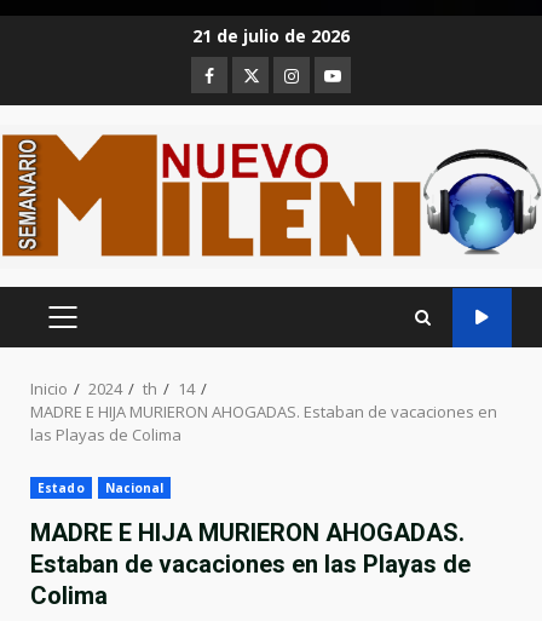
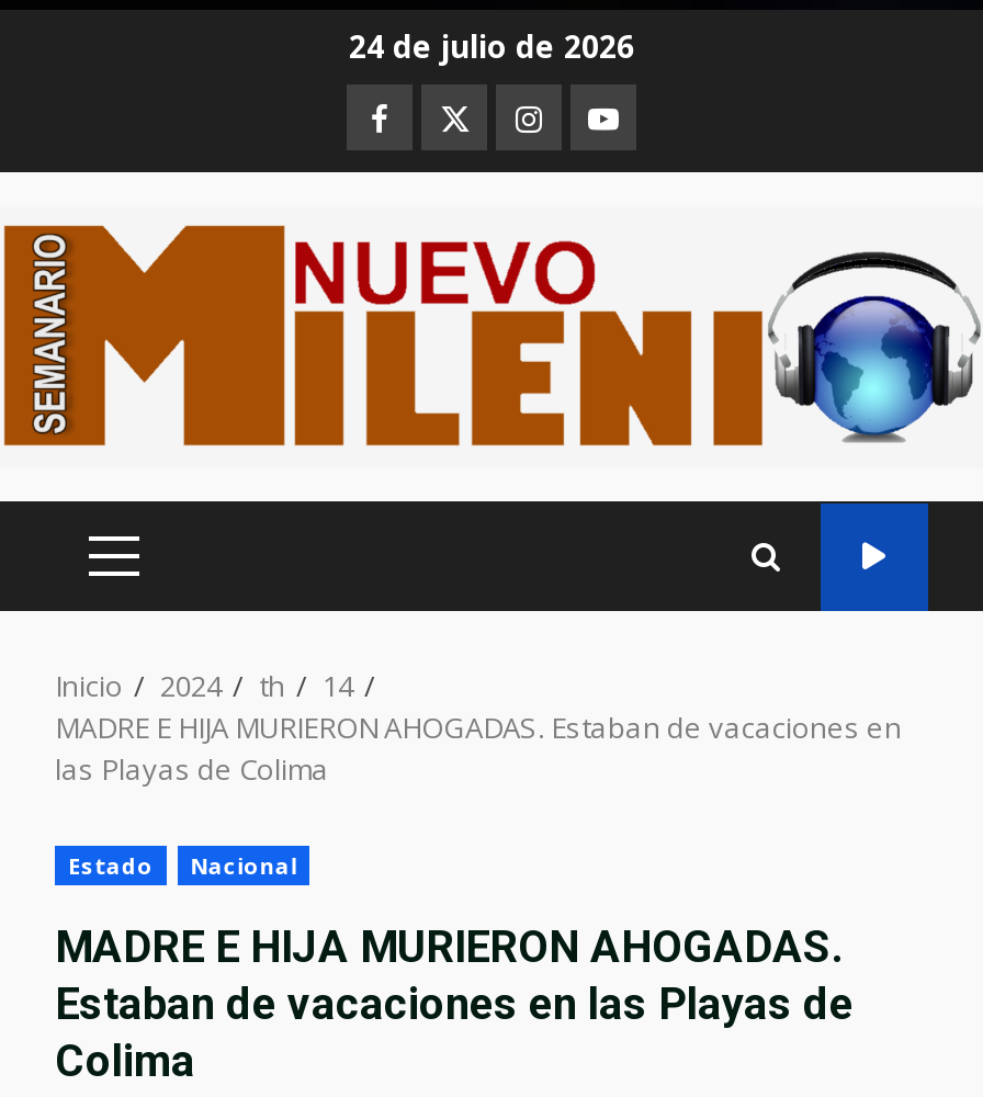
[192,24,350,47] 21 de julio de 2026 -> [349,25,634,67] 24 de julio de 2026

